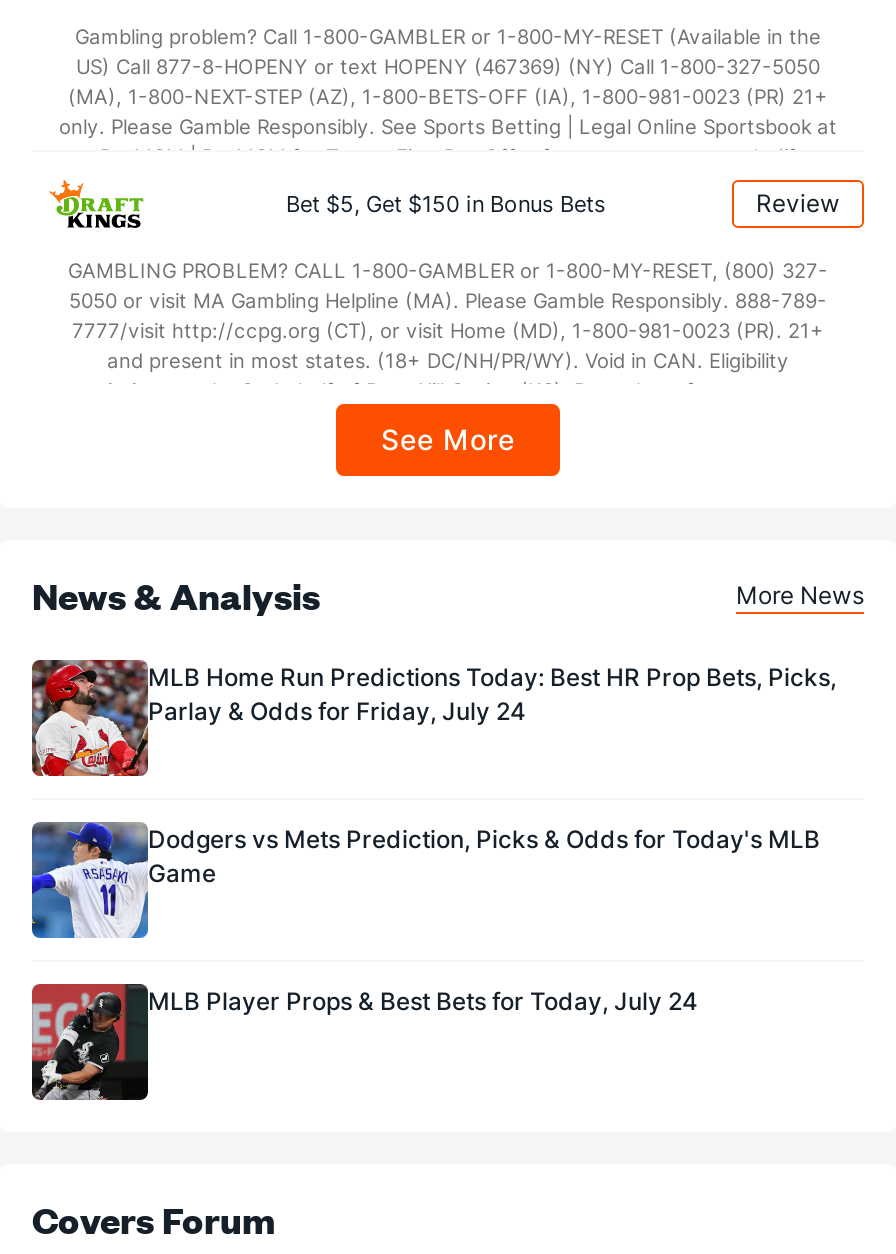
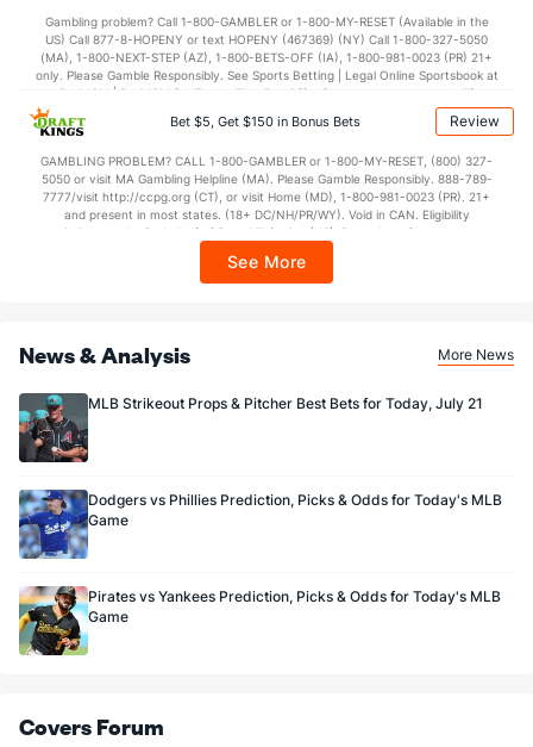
[30,658,836,778] [image] | MLB Home Run Predictions Today: Best HR Prop Bets, Picks, | Parlay & Odds for Friday, July 24 -> [18,393,483,463] [image] | MLB Strikeout Props & Pitcher Best Bets for Today, July 21
[30,822,820,938] [image] | Dodgers vs Mets Prediction, Picks & Odds for Today's MLB -> [18,490,502,560] [image] | Dodgers vs Phillies Prediction, Picks & Odds for Today's MLB
[30,982,698,1102] [image] | MLB Player Props & Best Bets for Today, July 24 -> [18,585,501,656] [image] | Pirates vs Yankees Prediction, Picks & Odds for Today's MLB | Game

